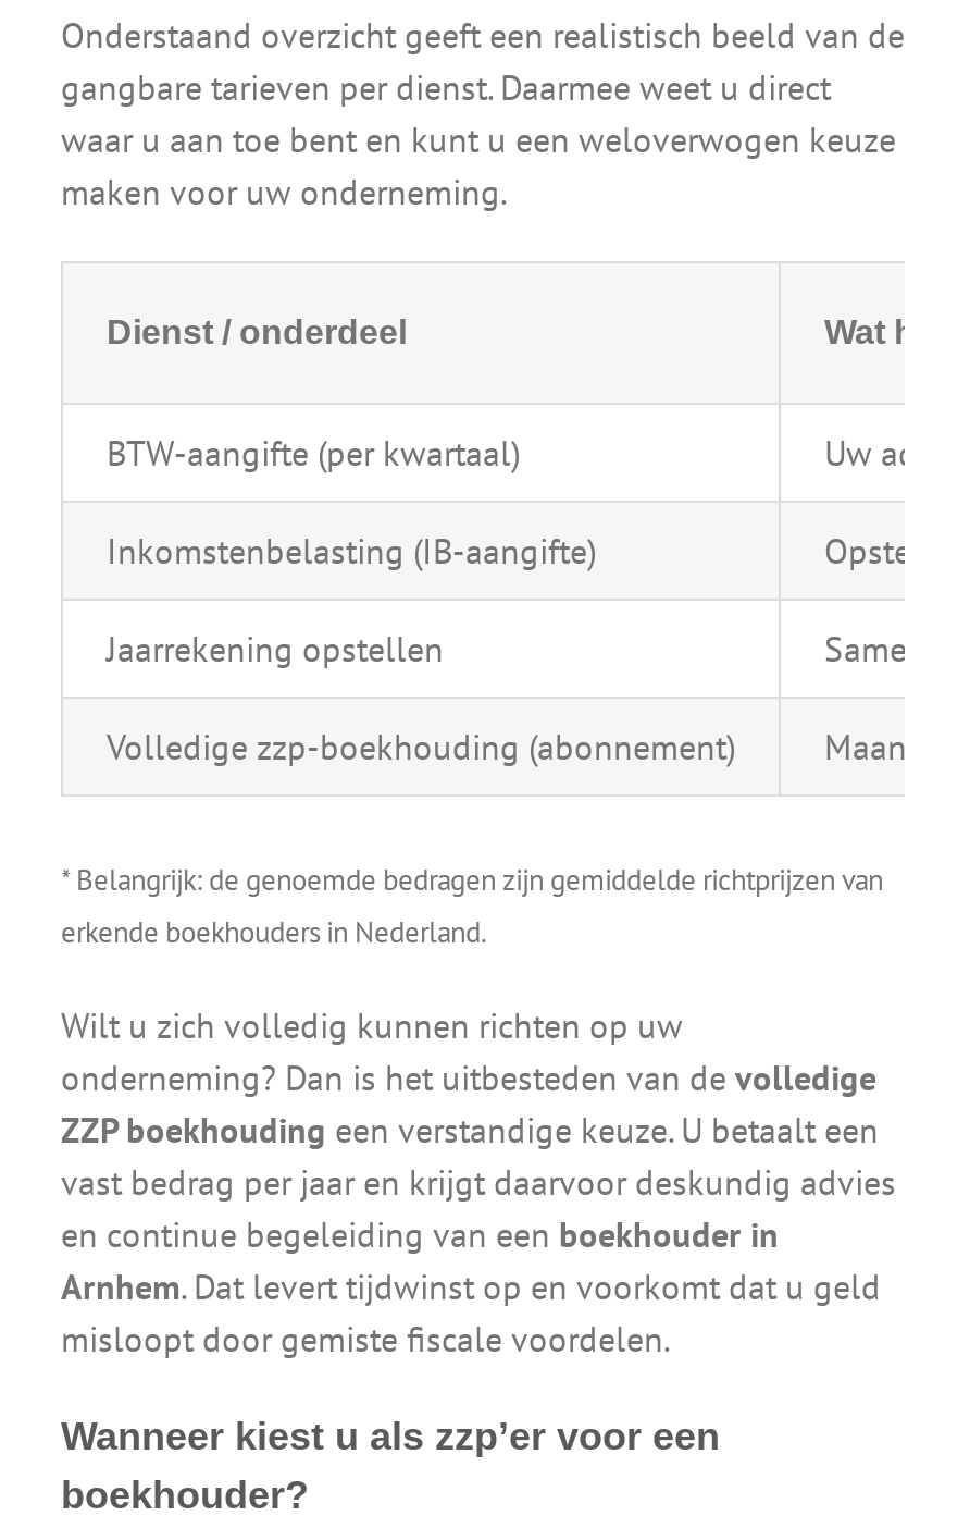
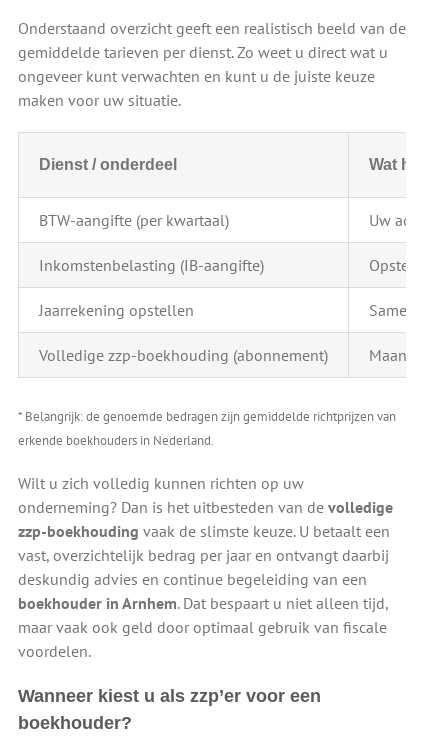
[61,66,896,214] gangbare tarieven per dienst. Daarmee weet u direct | waar u aan toe bent en kunt u een weloverwogen keuze | maken voor uw onderneming. -> [18,42,388,110] gemiddelde tarieven per dienst. Zo weet u direct wat u | ongeveer kunt verwachten en kunt u de juiste keuze | maken voor uw situatie.
[61,1109,896,1361] ZZP boekhouding een verstandige keuze. U betaalt een | vast bedrag per jaar en krijgt daarvoor deskundig advies | en continue begeleiding van een boekhouder in | Arnhem. Dat levert tijdwinst op en voorkomt dat u geld | misloopt door gemiste fiscale voordelen. -> [18,521,390,661] zzp-boekhouding vaak de slimste keuze. U betaalt een | vast, overzichtelijk bedrag per jaar en ontvangt daarbij | deskundig advies en continue begeleiding van een | boekhouder in Arnhem. Dat bespaart u niet alleen tijd, | maar vaak ook geld door optimaal gebruik van fiscale | voordelen.

